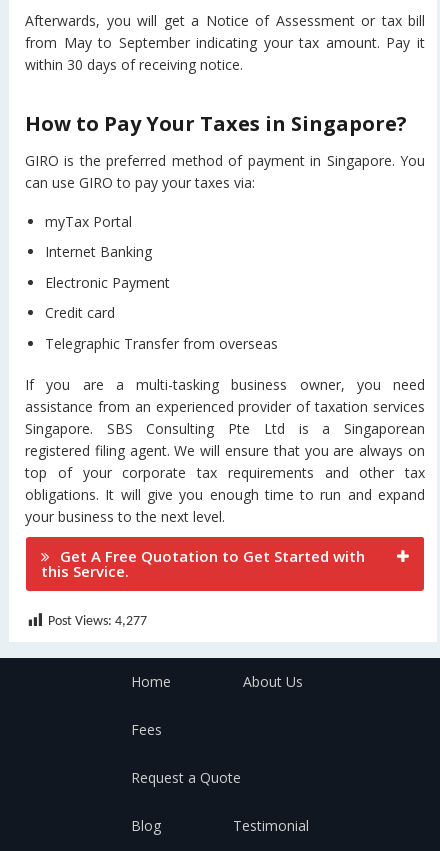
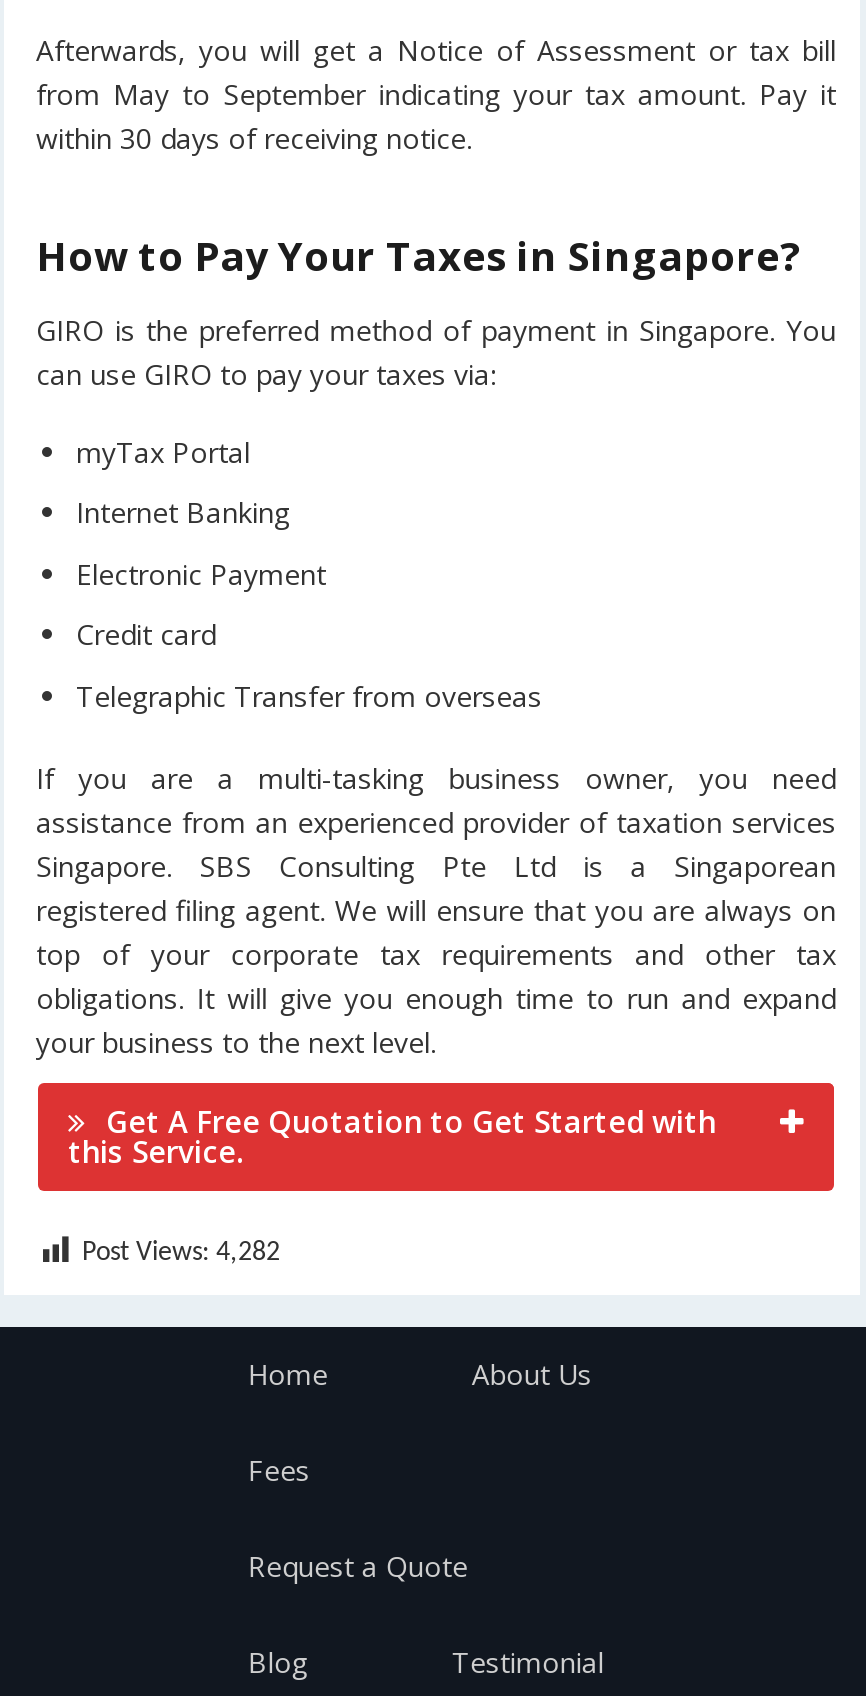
[48,614,147,629] Post Views: 4,277 -> [82,1238,280,1268] Post Views: 4,282

